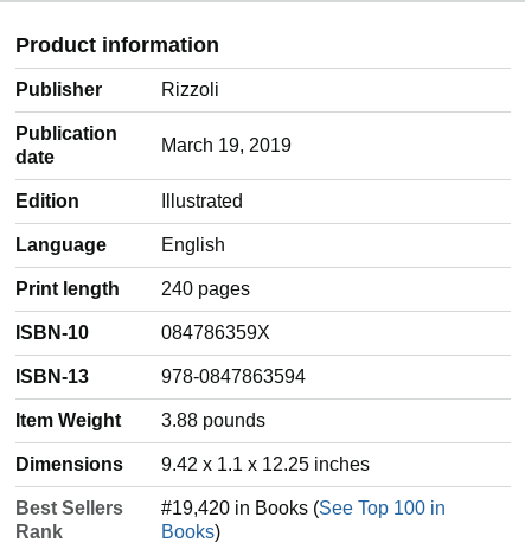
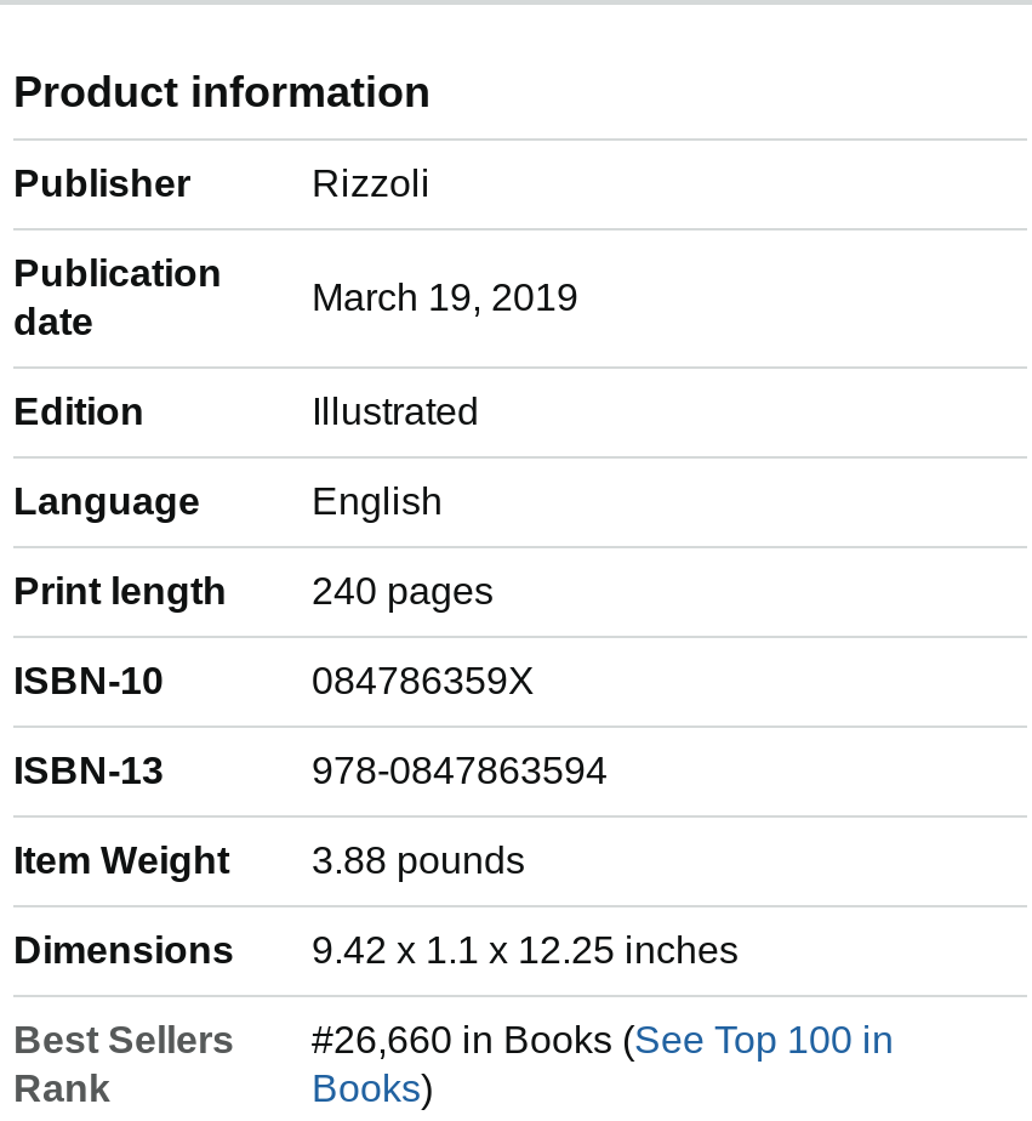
[161,498,446,518] #19,420 in Books (See Top 100 in -> [312,1019,894,1061] #26,660 in Books (See Top 100 in

